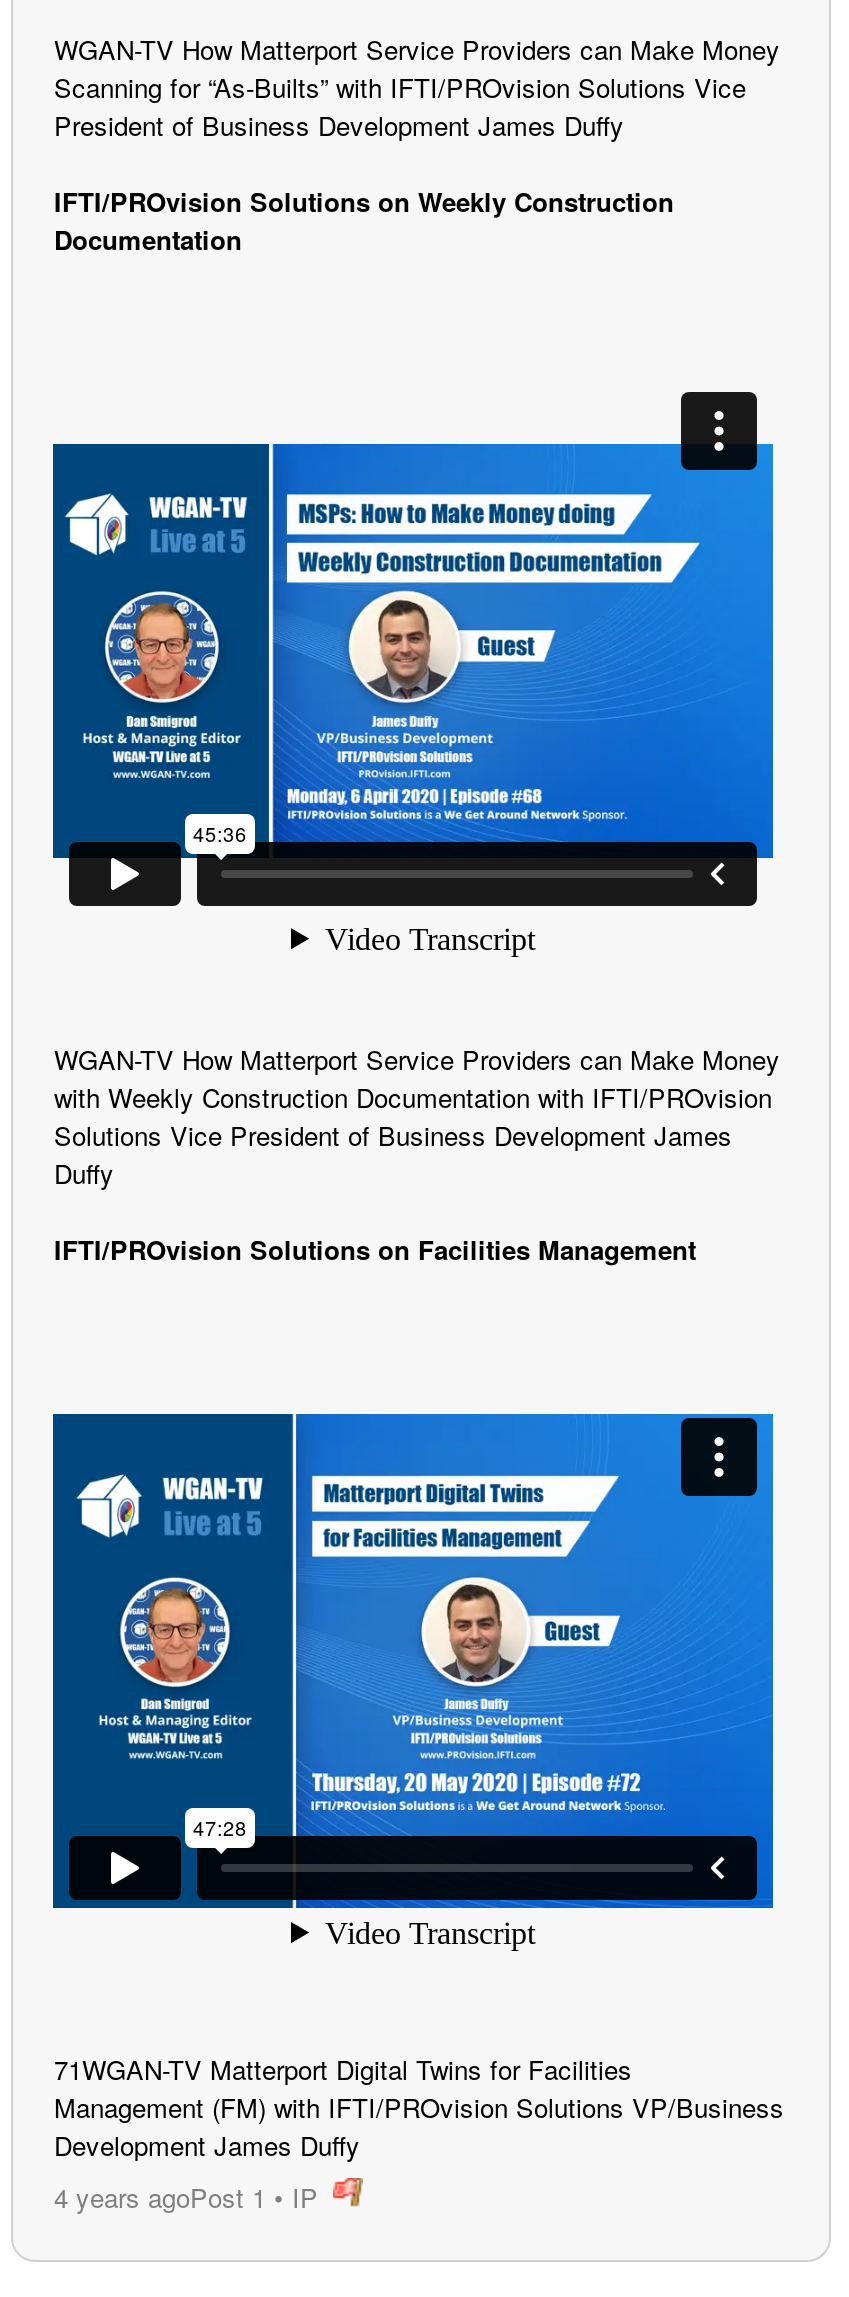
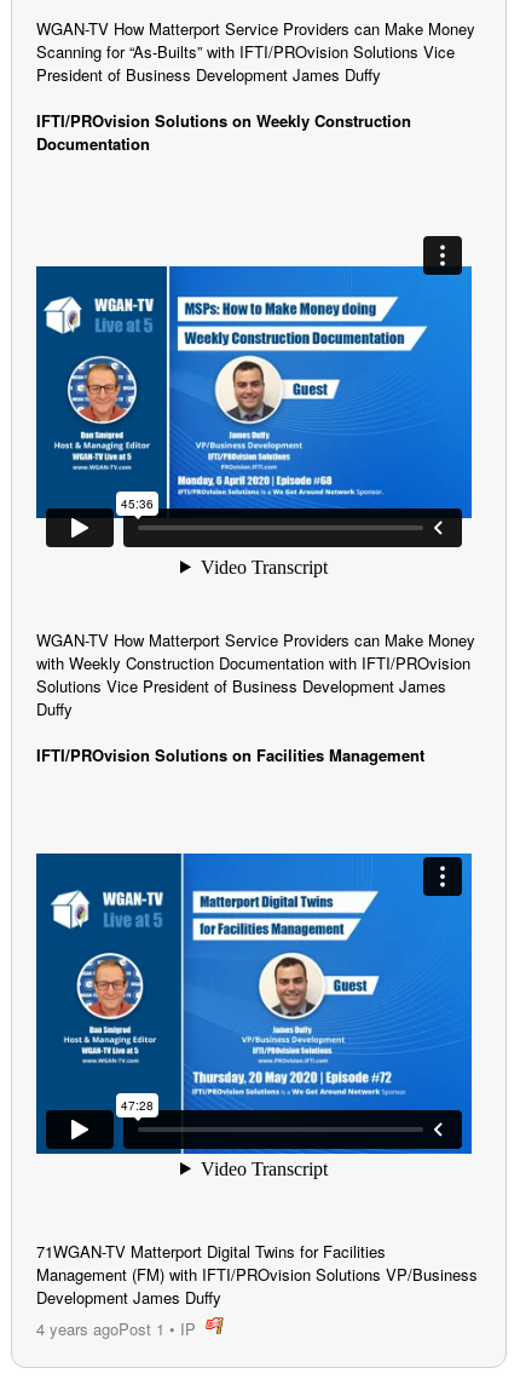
[679,390,759,472] [image] -> [416,236,462,283] [image]
[679,1416,759,1498] [image] -> [416,855,462,904] [image]

